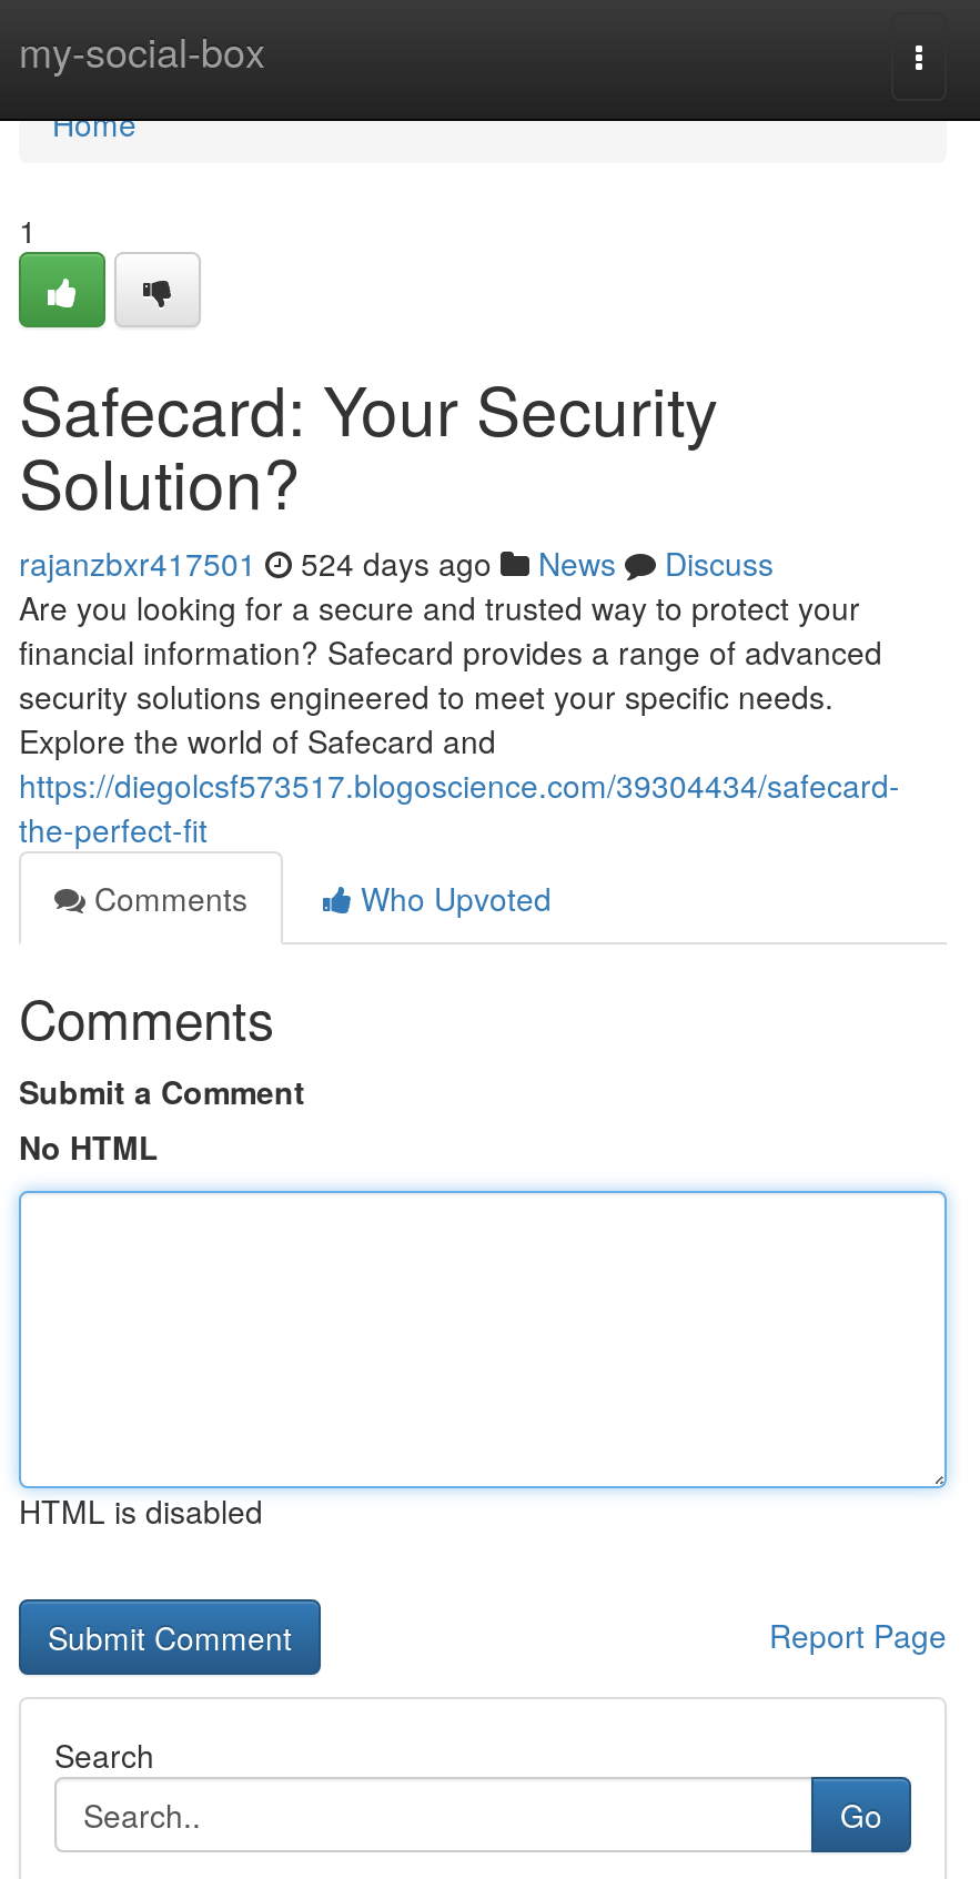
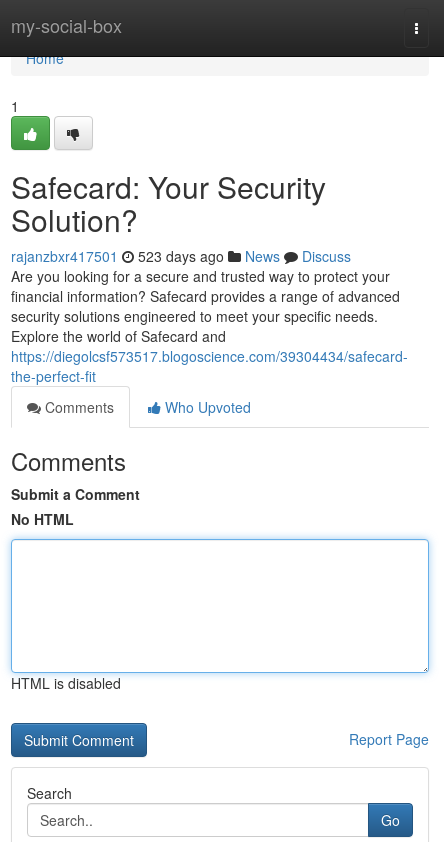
[19,541,774,585] rajanzbxr417501 524 days ago News Discuss -> [11,246,351,266] rajanzbxr417501 523 days ago News Discuss

